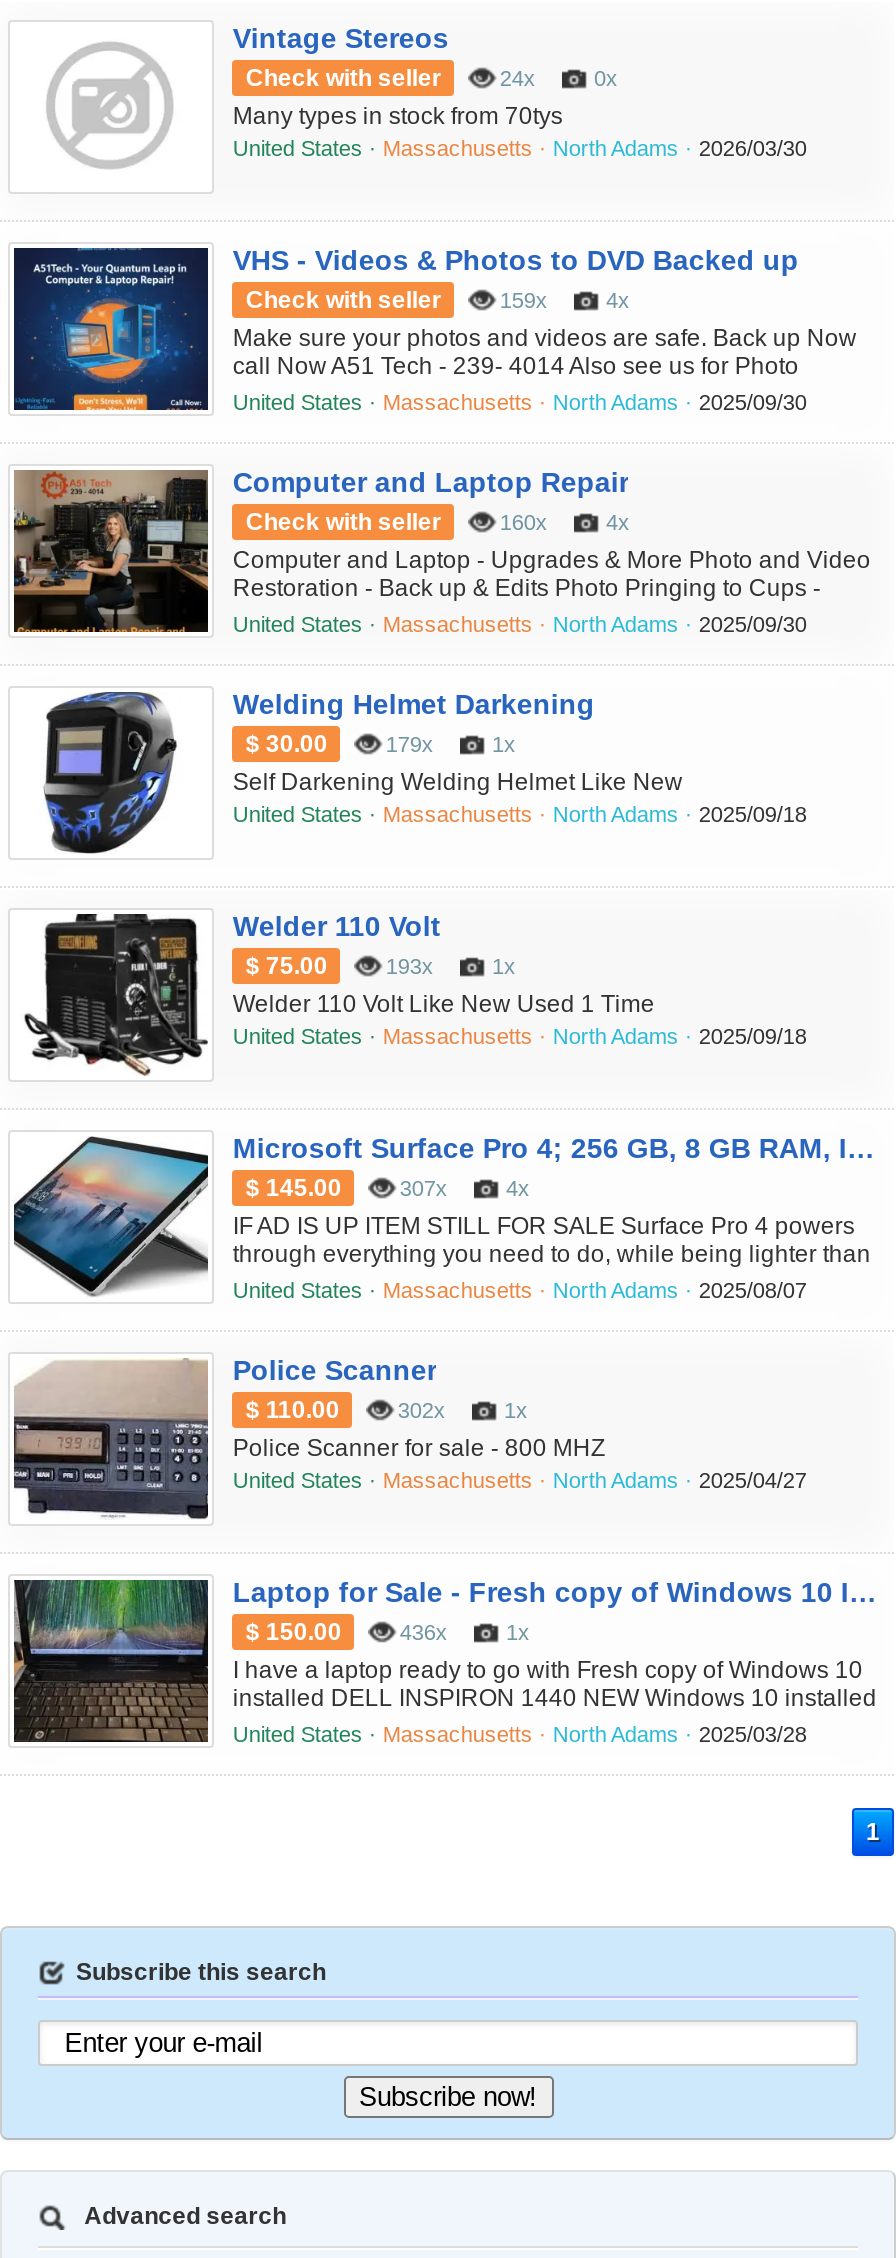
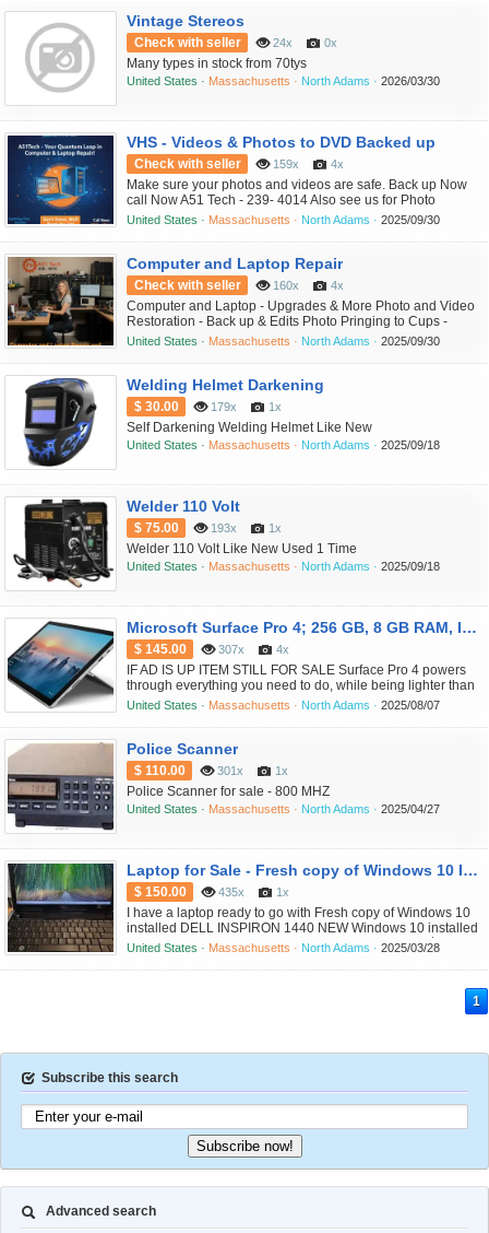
[398,1398,446,1422] 302x -> [217,764,243,777] 301x
[400,1620,448,1644] 436x -> [218,886,244,899] 435x

